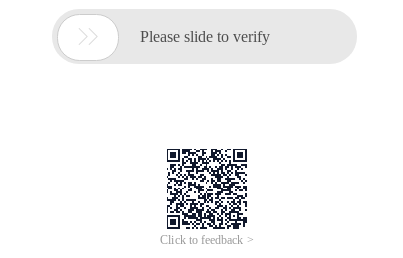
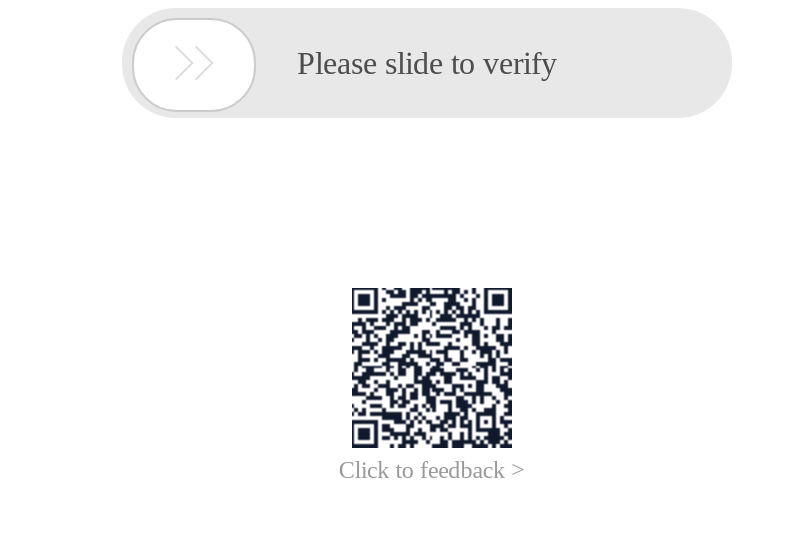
[166,149,248,230] [image] -> [352,286,514,450] [image]

